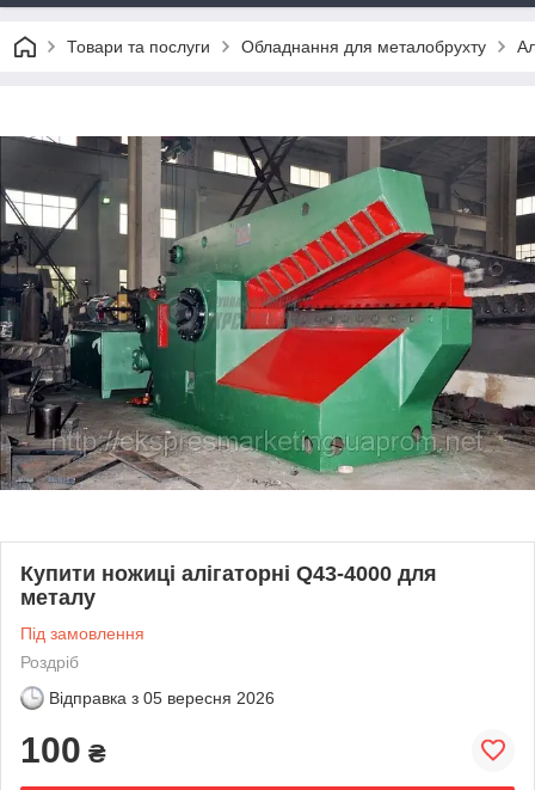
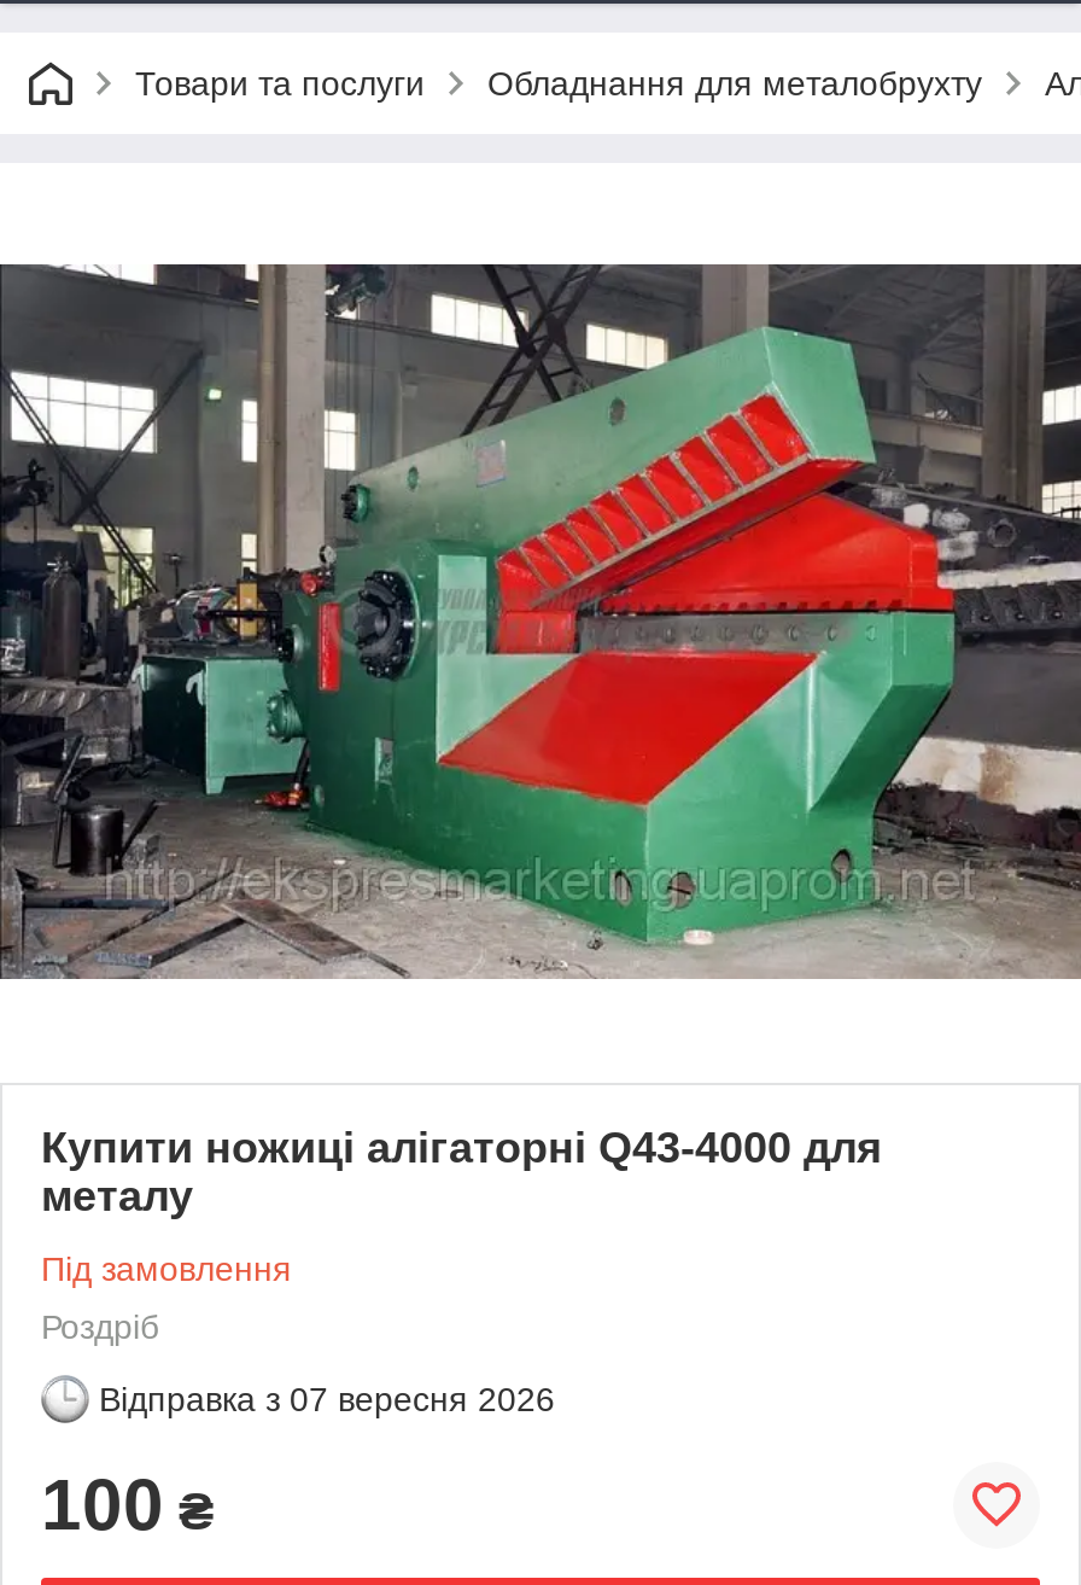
[49,688,275,707] Відправка з 05 вересня 2026 -> [99,1379,555,1418] Відправка з 07 вересня 2026

